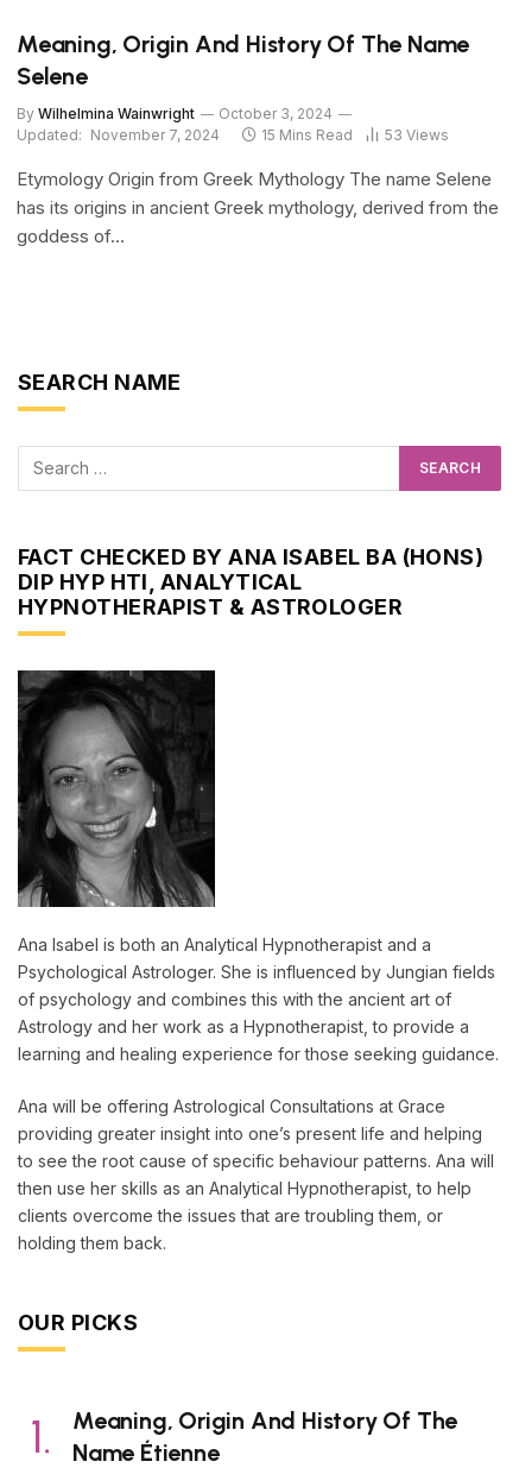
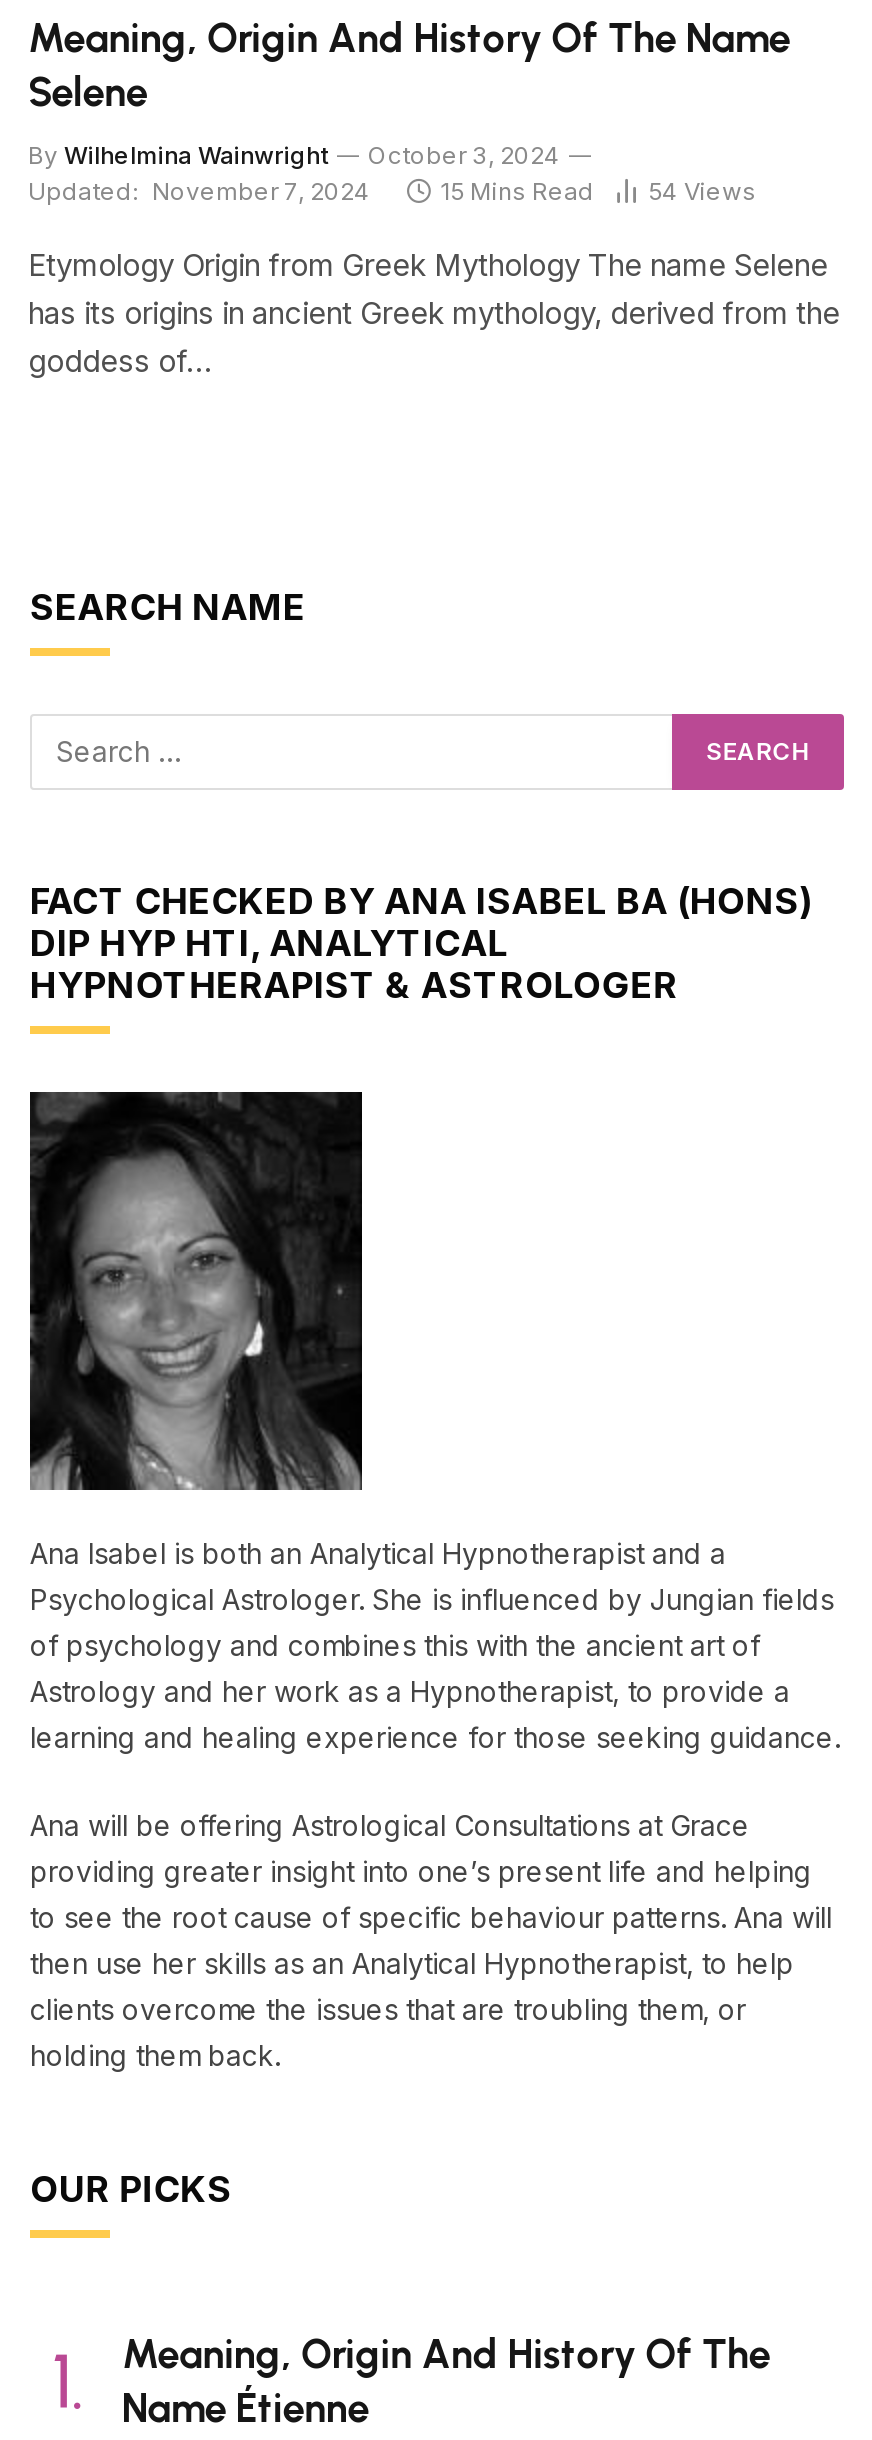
[261,125,449,143] 15 Mins Read 53 Views -> [440,175,756,205] 15 Mins Read 54 Views

